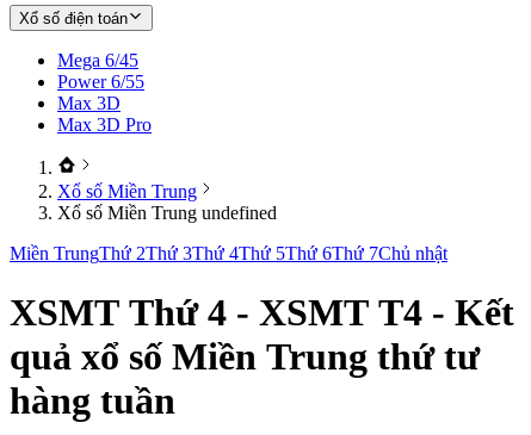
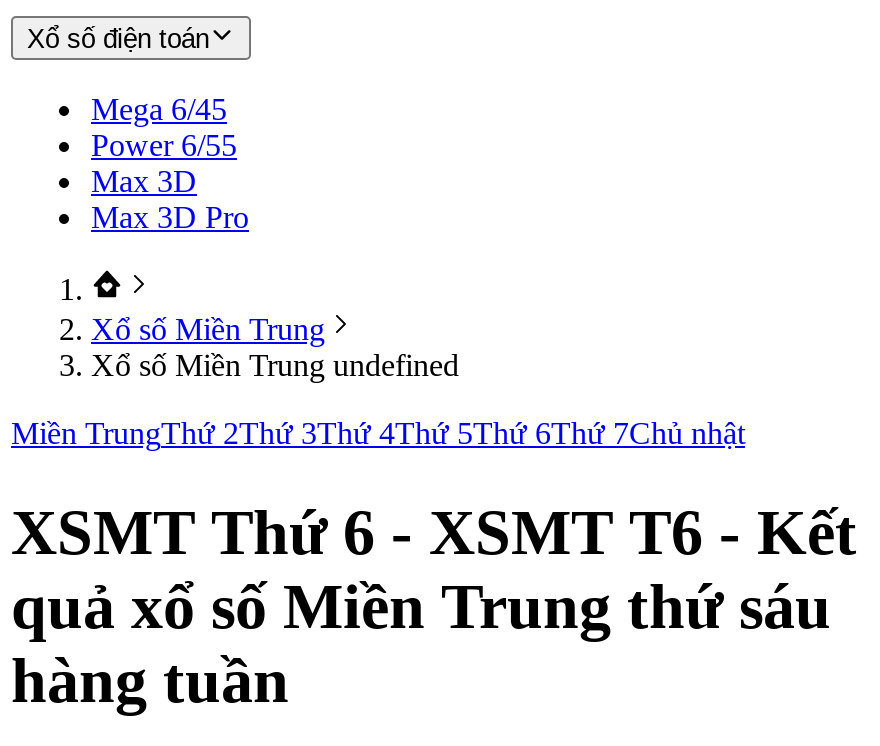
[10,290,514,333] XSMT Thứ 4 - XSMT T4 - Kết -> [11,495,857,567] XSMT Thứ 6 - XSMT T6 - Kết
[10,335,480,377] quả xổ số Miền Trung thứ tư -> [11,569,831,641] quả xổ số Miền Trung thứ sáu

